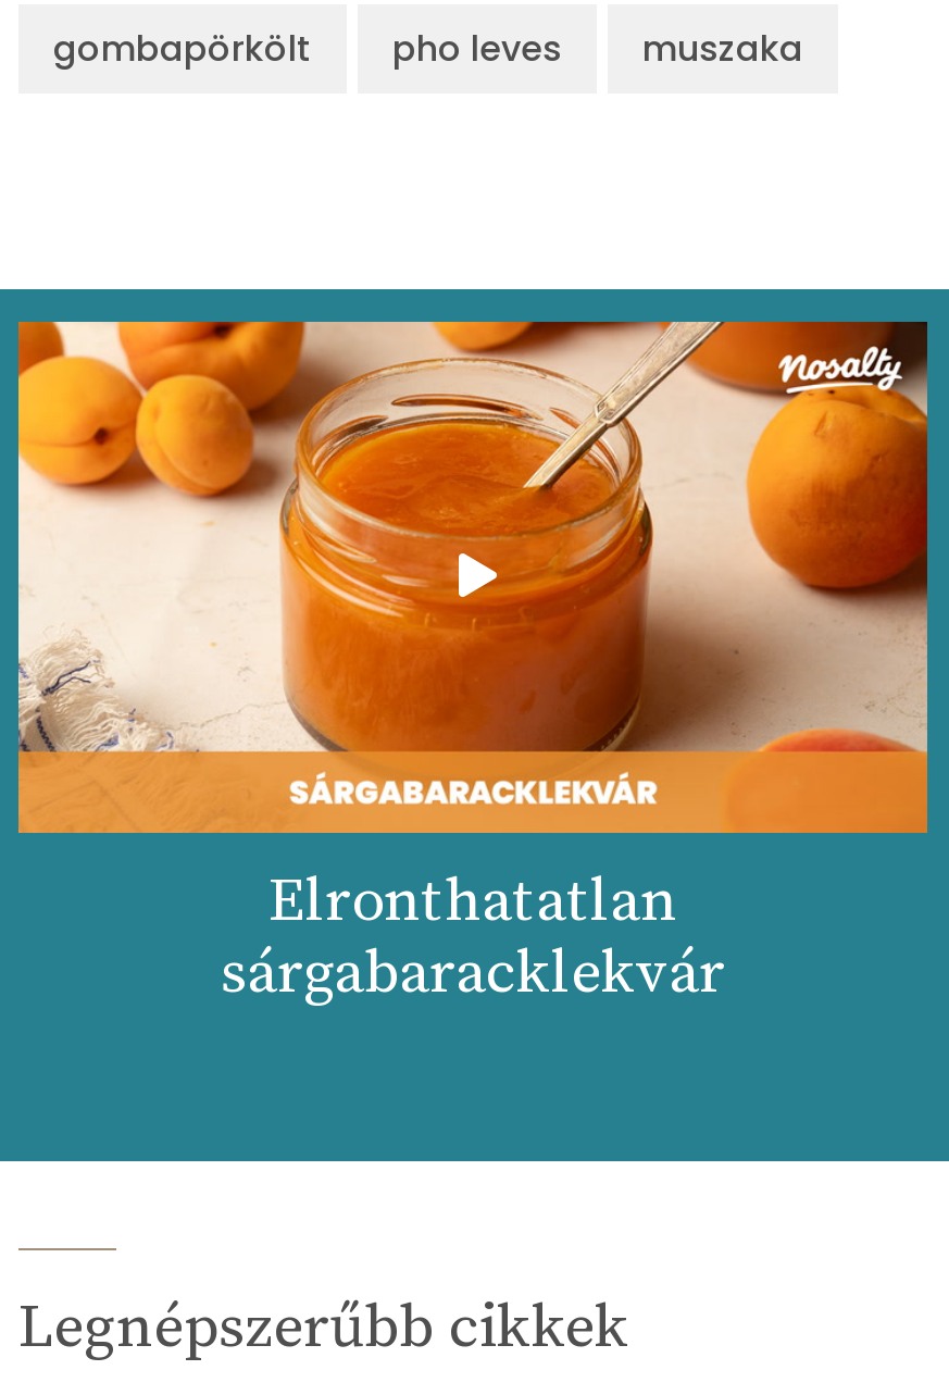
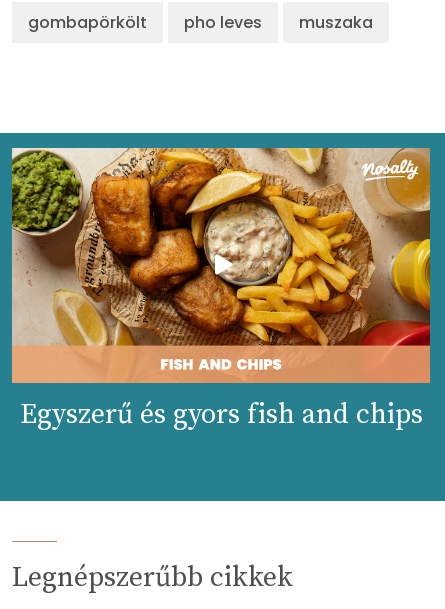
[16,320,929,1012] [image] | Elronthatatlan | sárgabaracklekvár -> [11,147,431,432] [image] | Egyszerű és gyors fish and chips

